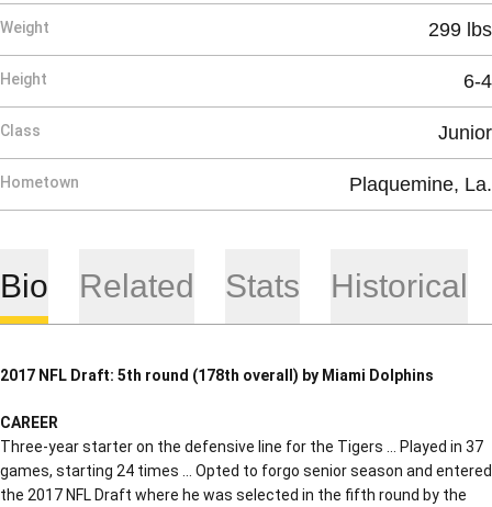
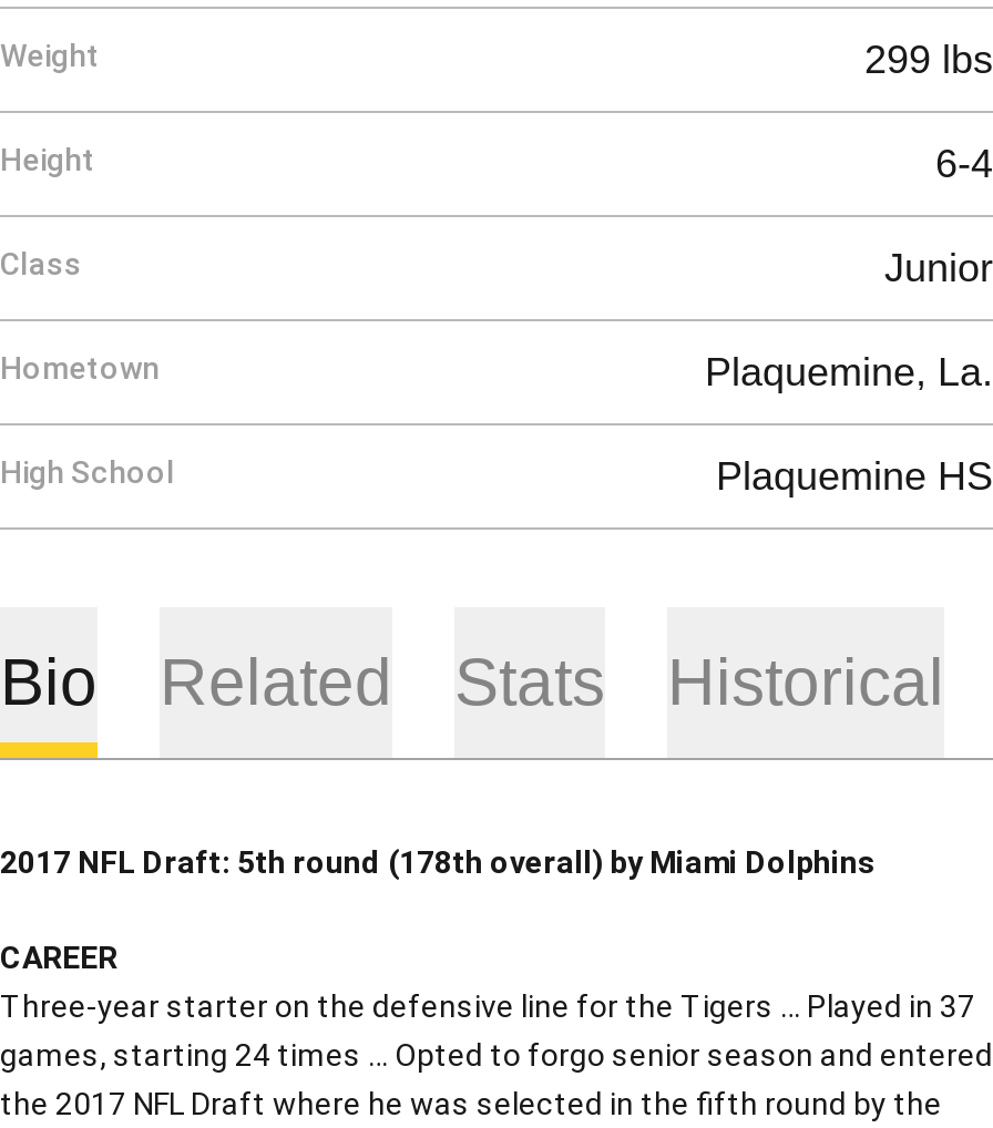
none -> [0,453,993,498] High School | Plaquemine HS

